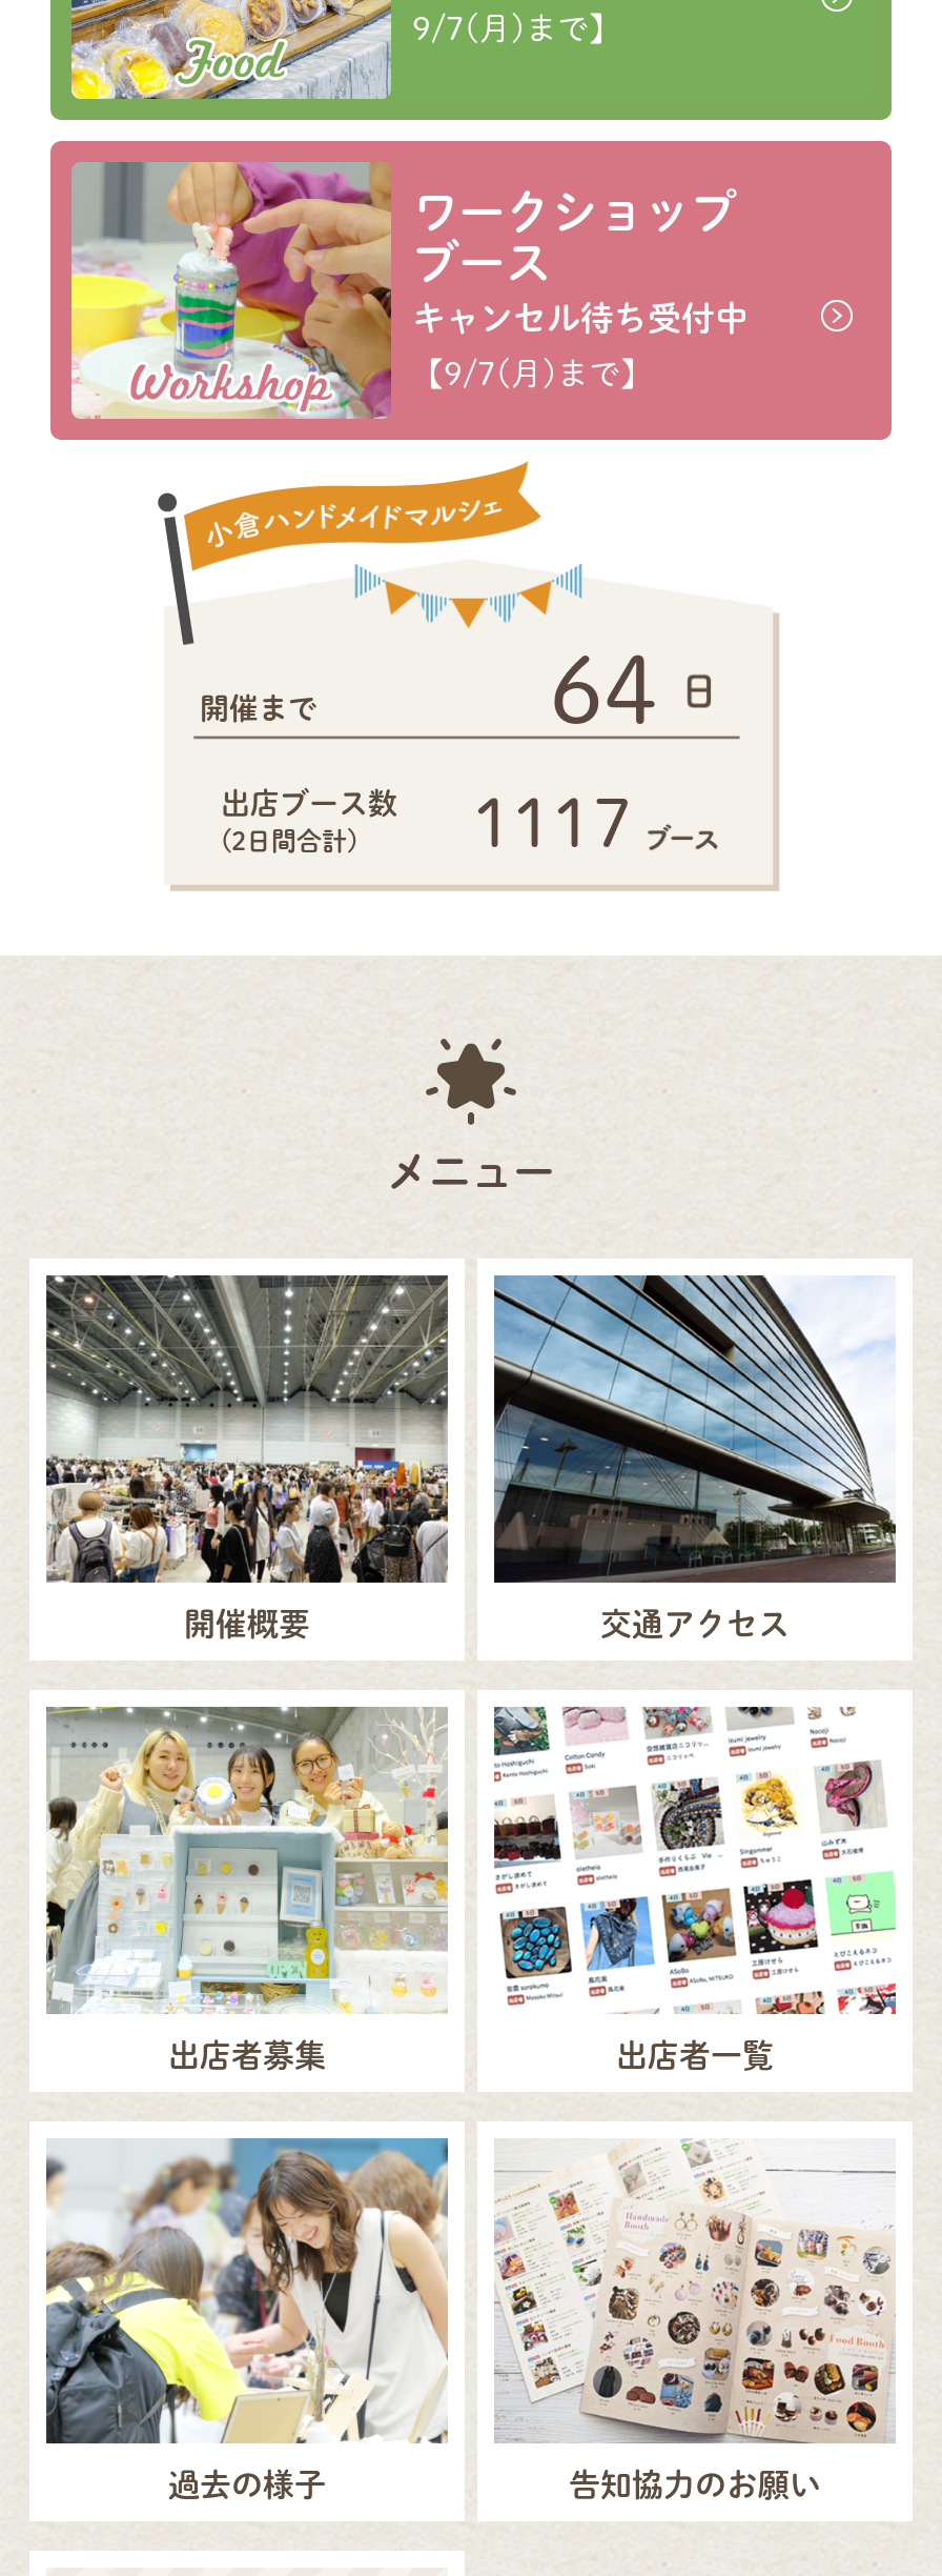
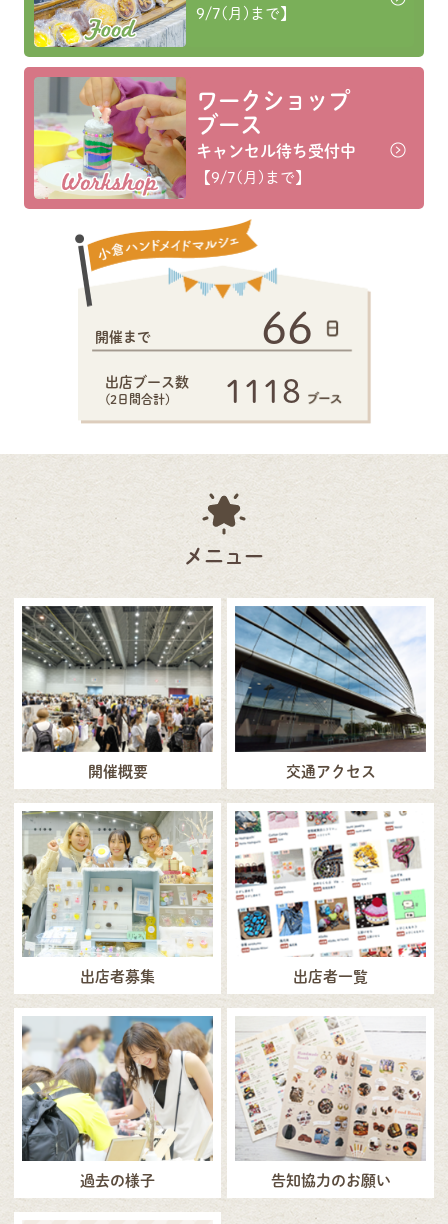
[549,643,658,735] 64 -> [261,305,313,349] 66
[473,790,633,857] 1117 -> [225,375,301,407] 1118

